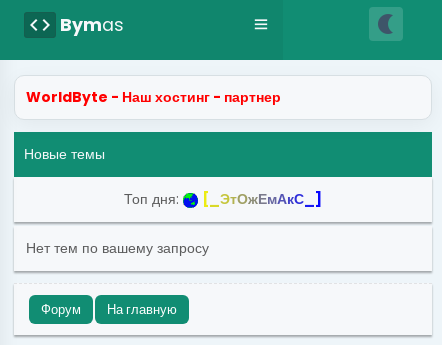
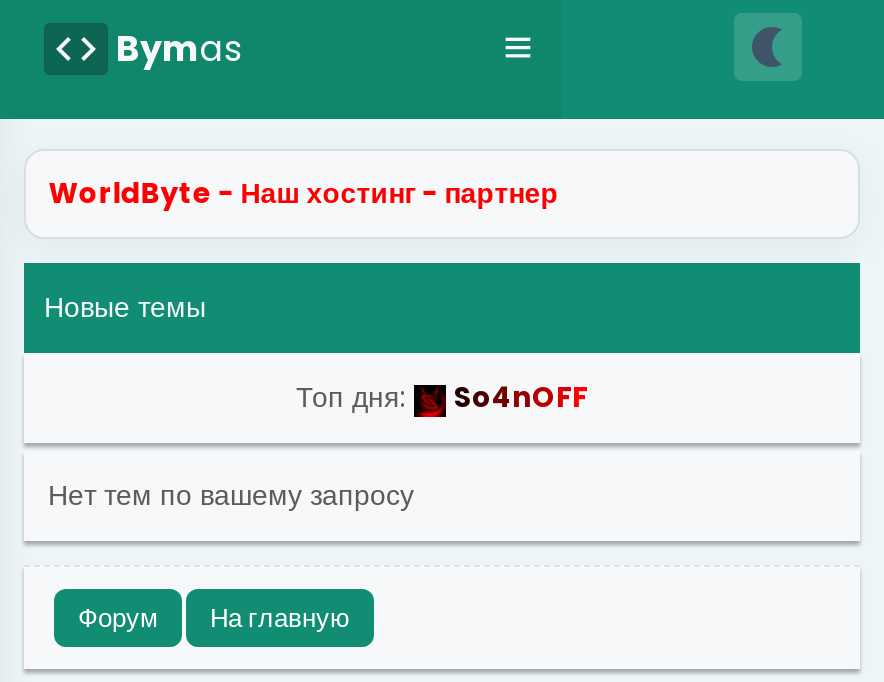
[202,189,322,209] [_ Э тОжЕмАкС _] -> [454,378,588,418] So4nOFF

